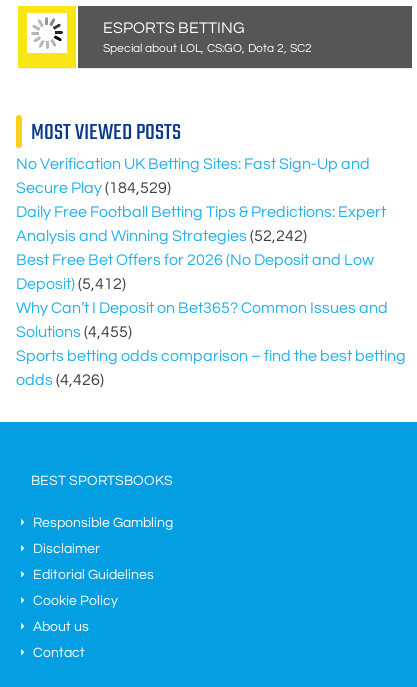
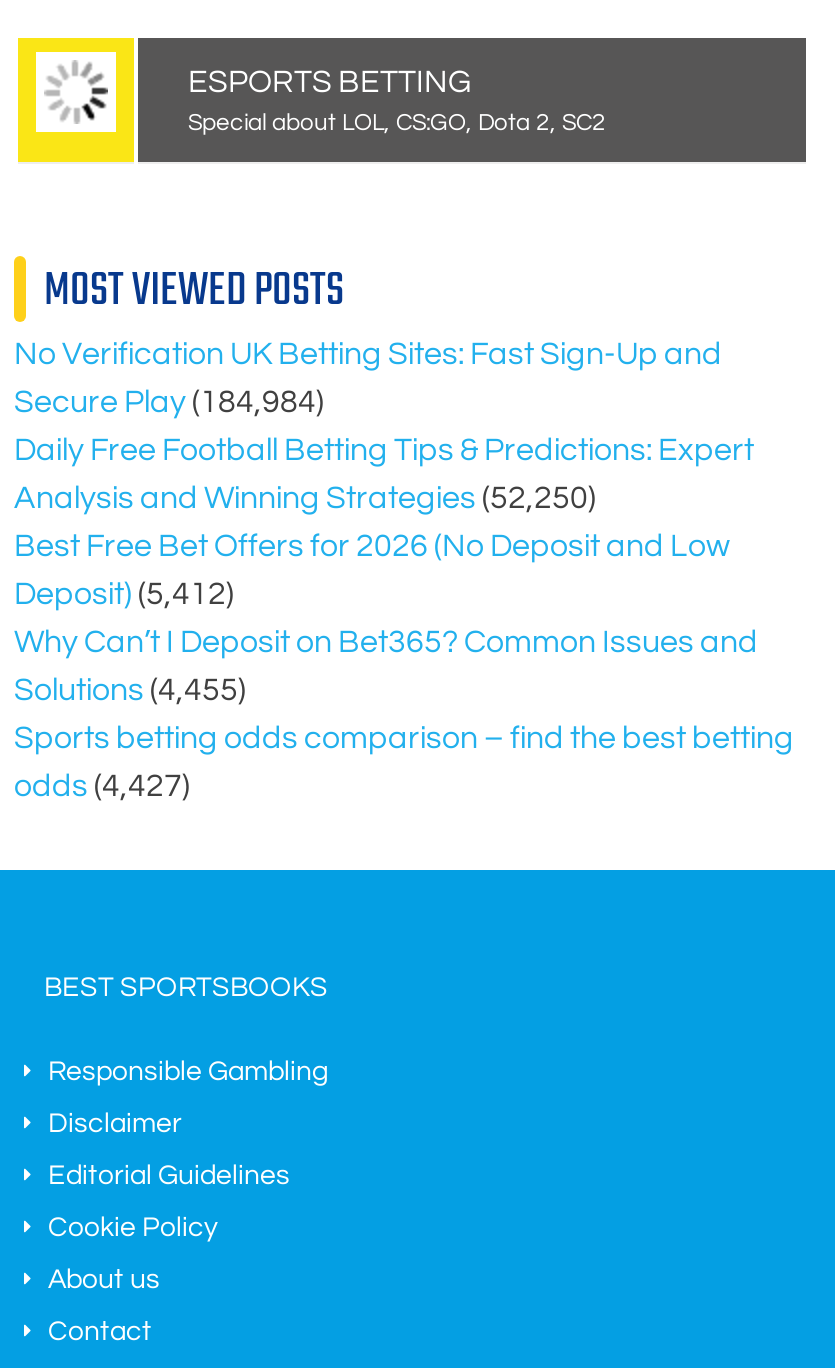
[16,180,171,196] Secure Play (184,529) -> [14,386,324,418] Secure Play (184,984)
[16,228,307,244] Analysis and Winning Strategies (52,242) -> [14,482,596,514] Analysis and Winning Strategies (52,250)
[16,372,104,388] odds (4,426) -> [14,770,190,802] odds (4,427)

